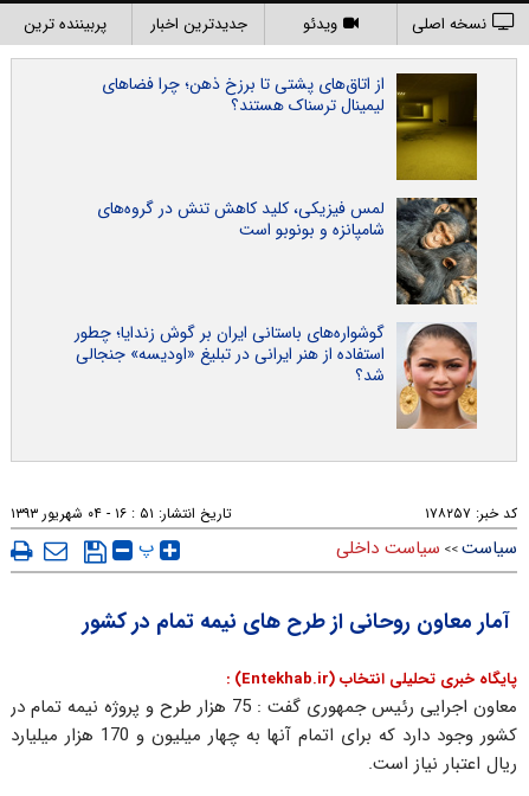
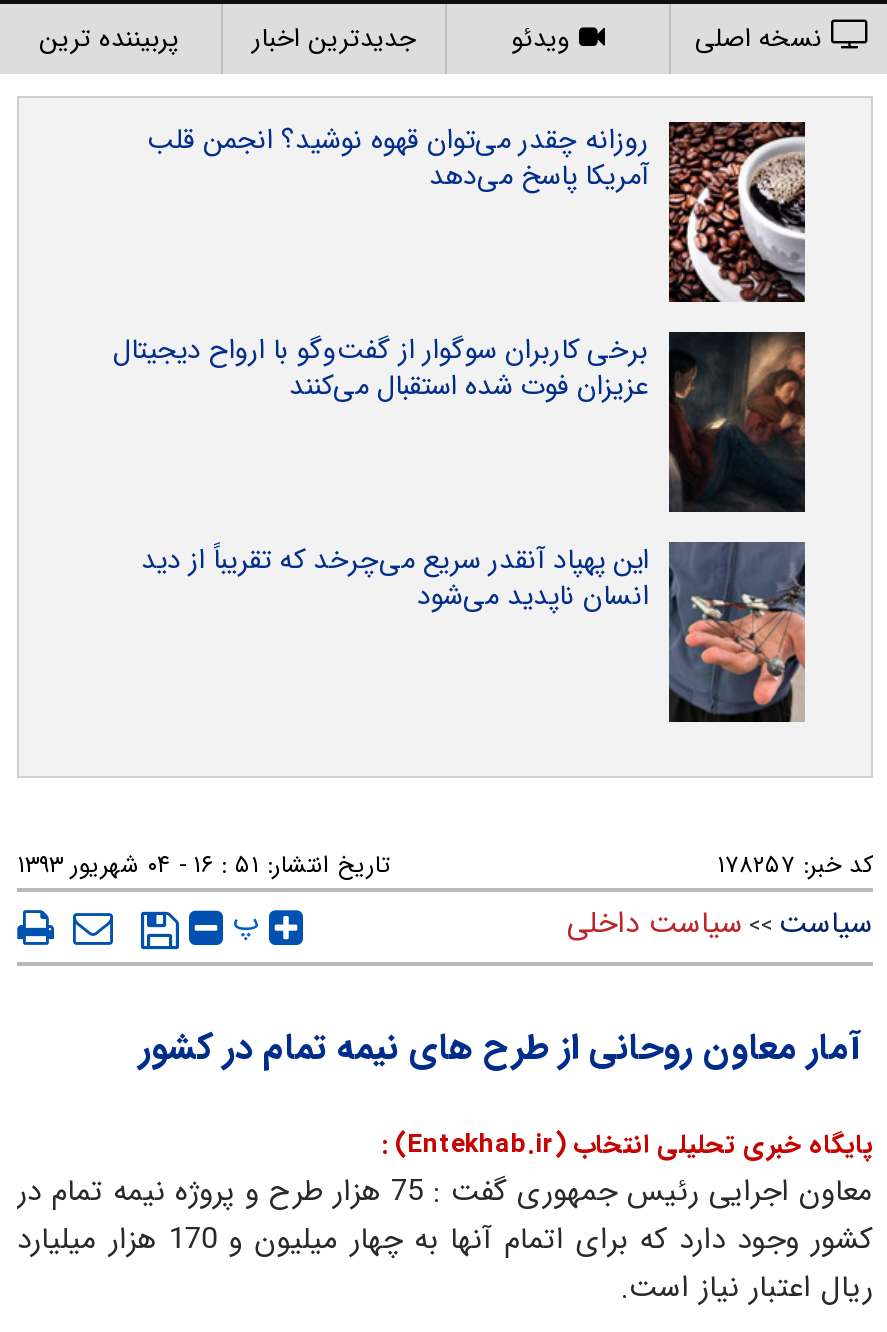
[102,71,478,181] [image] | از اتاق‌های پشتی تا برزخ ذهن؛ چرا فضاهای | لیمینال ترسناک هستند؟ -> [147,118,807,304] [image] | روزانه چقدر می‌توان قهوه نوشید؟ انجمن قلب | آمریکا پاسخ می‌دهد
[97,195,478,306] [image] | لمس فیزیکی، کلید کاهش تنش در گروه‌های | شامپانزه و بونوبو است -> [113,328,807,514] [image] | برخی کاربران سوگوار از گفت‌وگو با ارواح دیجیتال | عزیزان فوت شده استقبال می‌کنند
[75,320,477,430] [image] | گوشواره‌های باستانی ایران بر گوش زندایا؛ چطور | استفاده از هنر ایرانی در تبلیغ «اودیسه» جنجالی | شد؟ -> [141,538,807,724] [image] | این پهپاد آنقدر سریع می‌چرخد که تقریباً از دید | انسان ناپدید می‌شود

